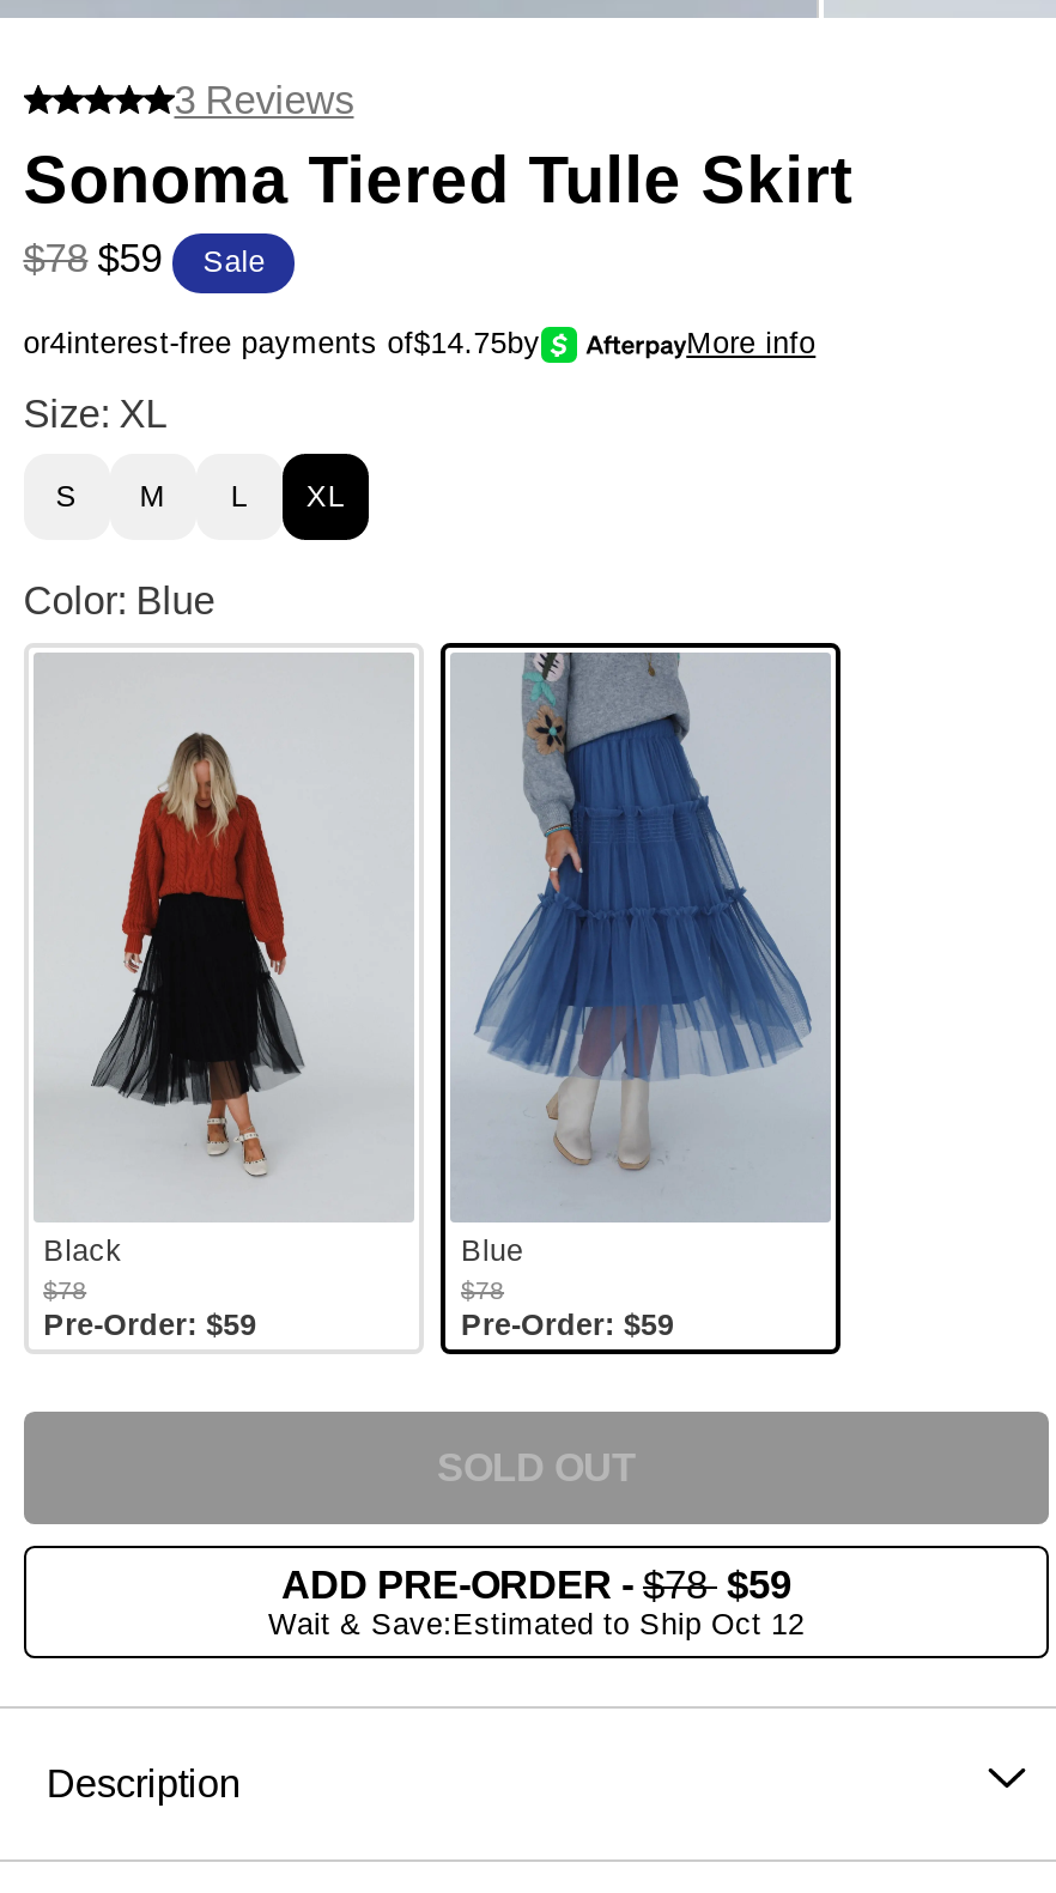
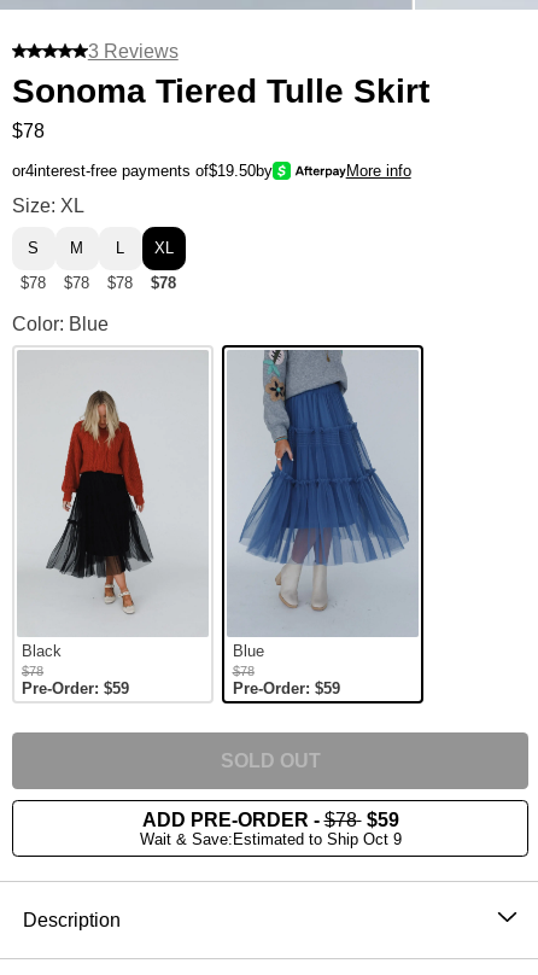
[23,236,265,279] $78 $59 | Sale -> [12,120,44,141] $78
[23,327,540,361] or4interest-free payments of$14.75by -> [12,163,272,180] or4interest-free payments of$19.50by
none -> [21,276,46,292] $78
none -> [64,276,90,292] $78
none -> [108,276,133,292] $78
none -> [151,276,177,292] $78
[268,1609,805,1643] Wait & Save:Estimated to Ship Oct 12 -> [139,832,401,849] Wait & Save:Estimated to Ship Oct 9

